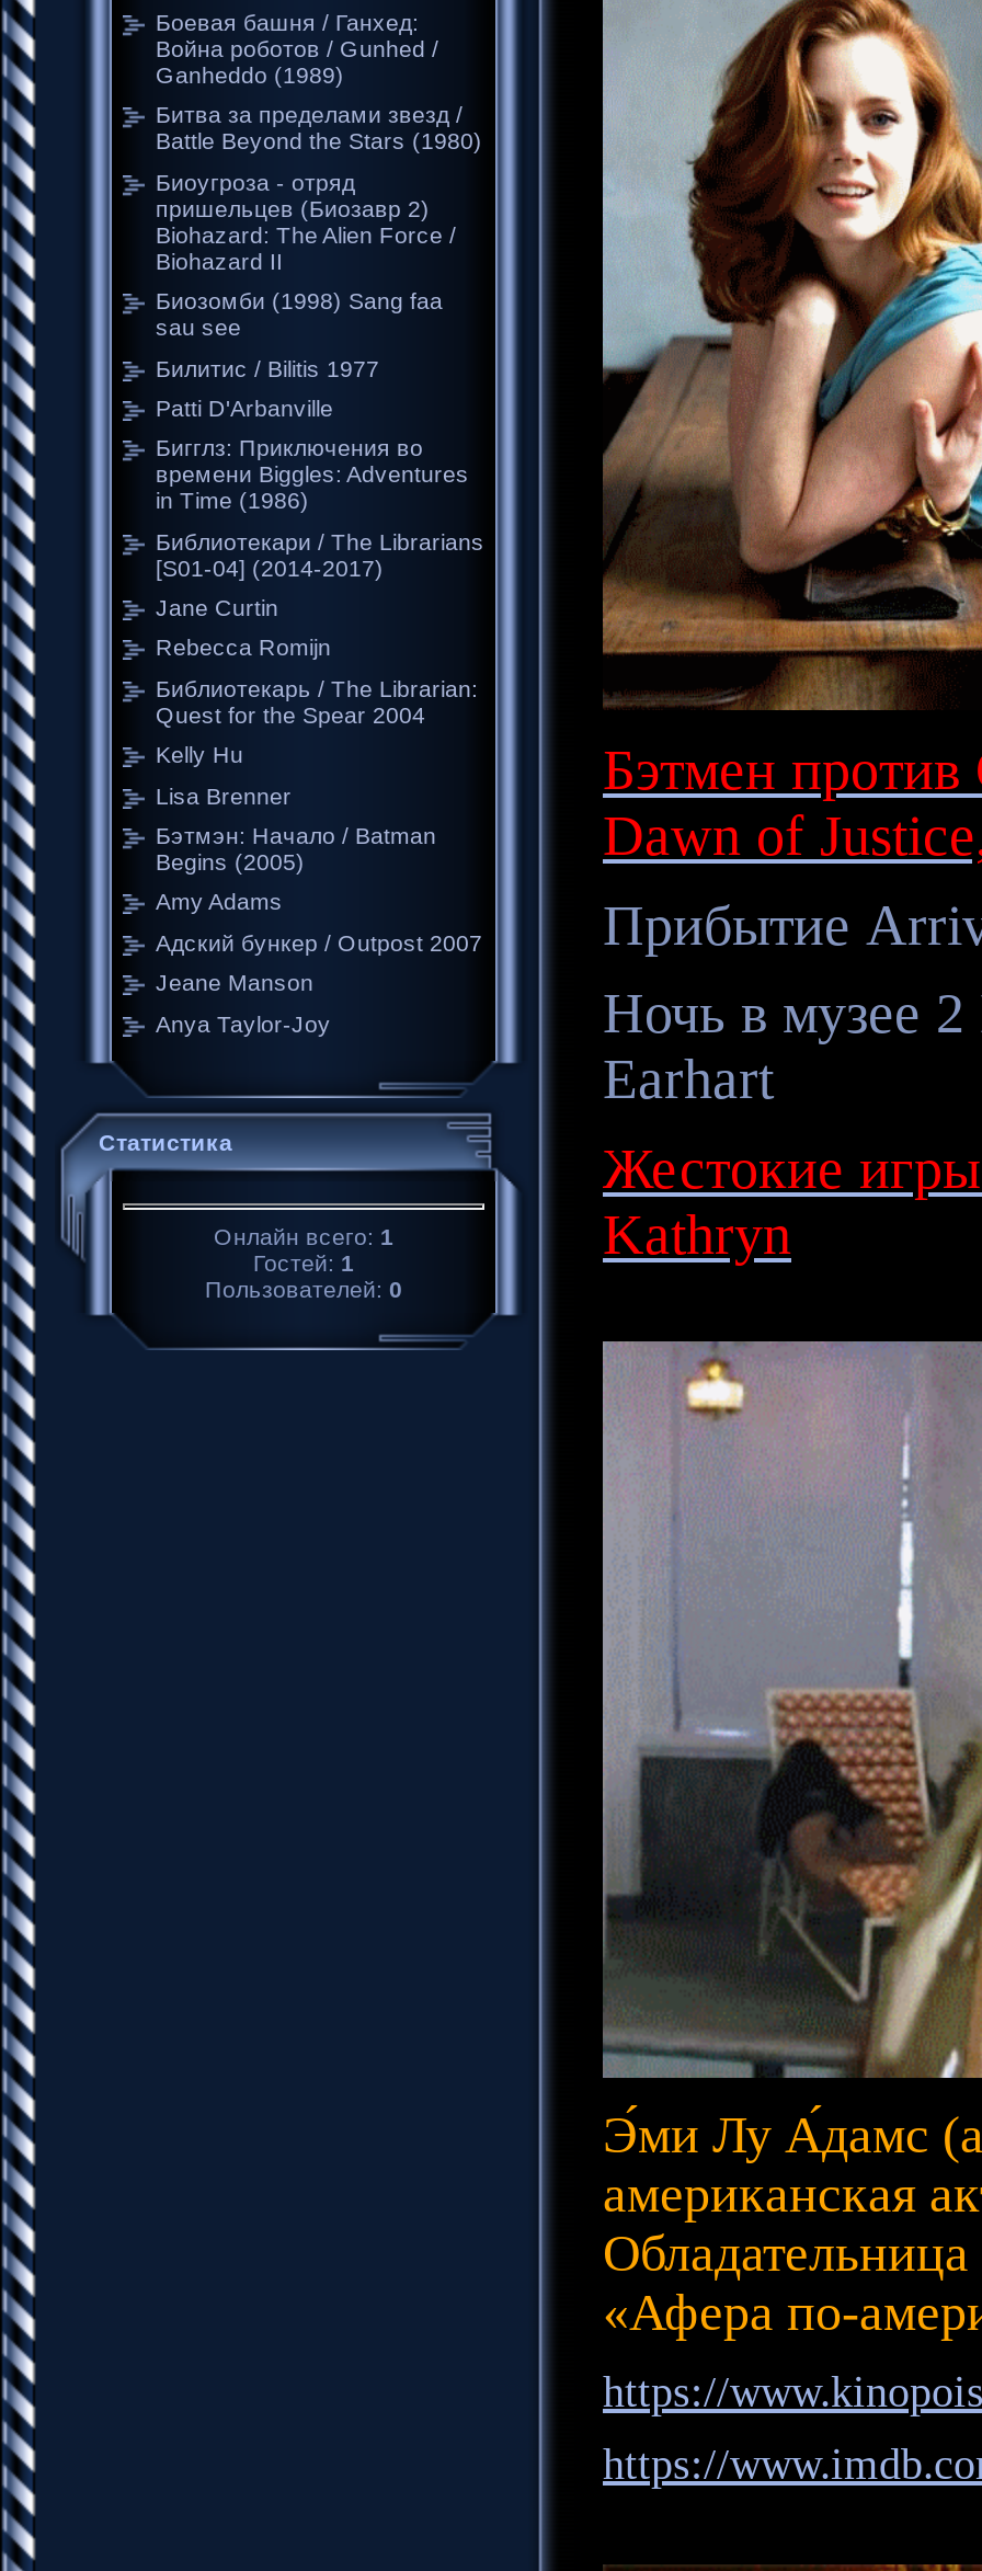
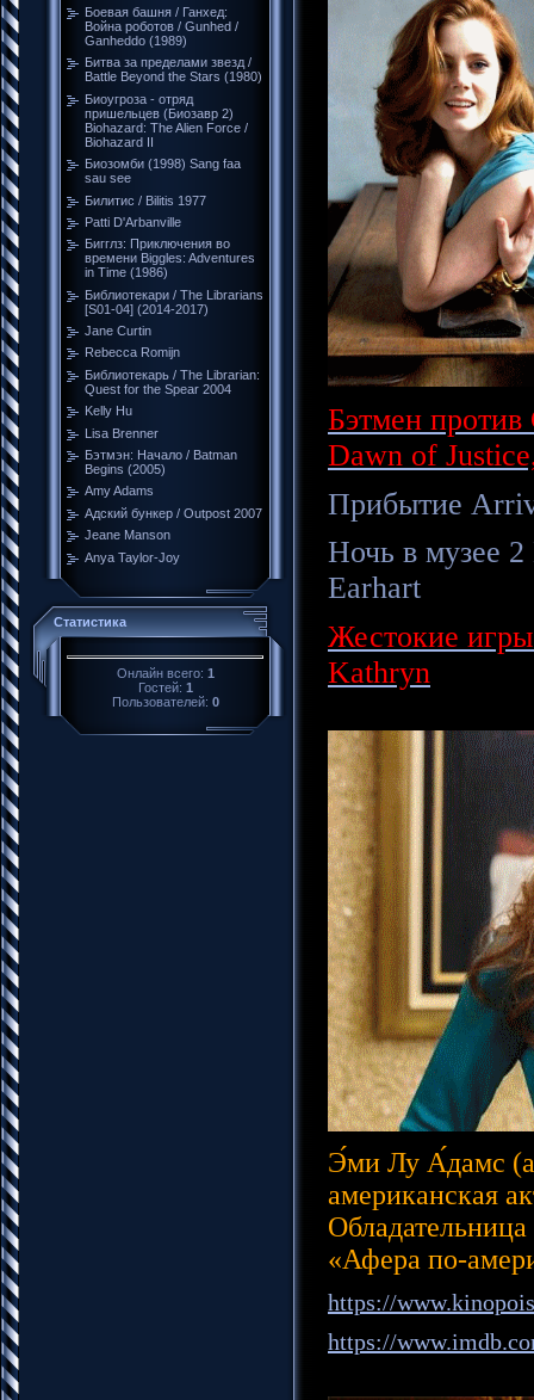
[601,1339,975,2080] [image] -> [327,729,530,1133] [image]

